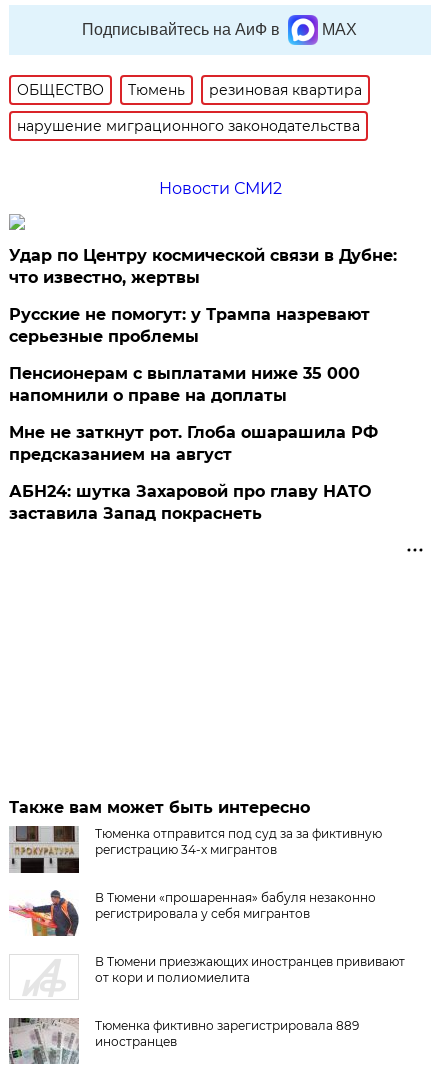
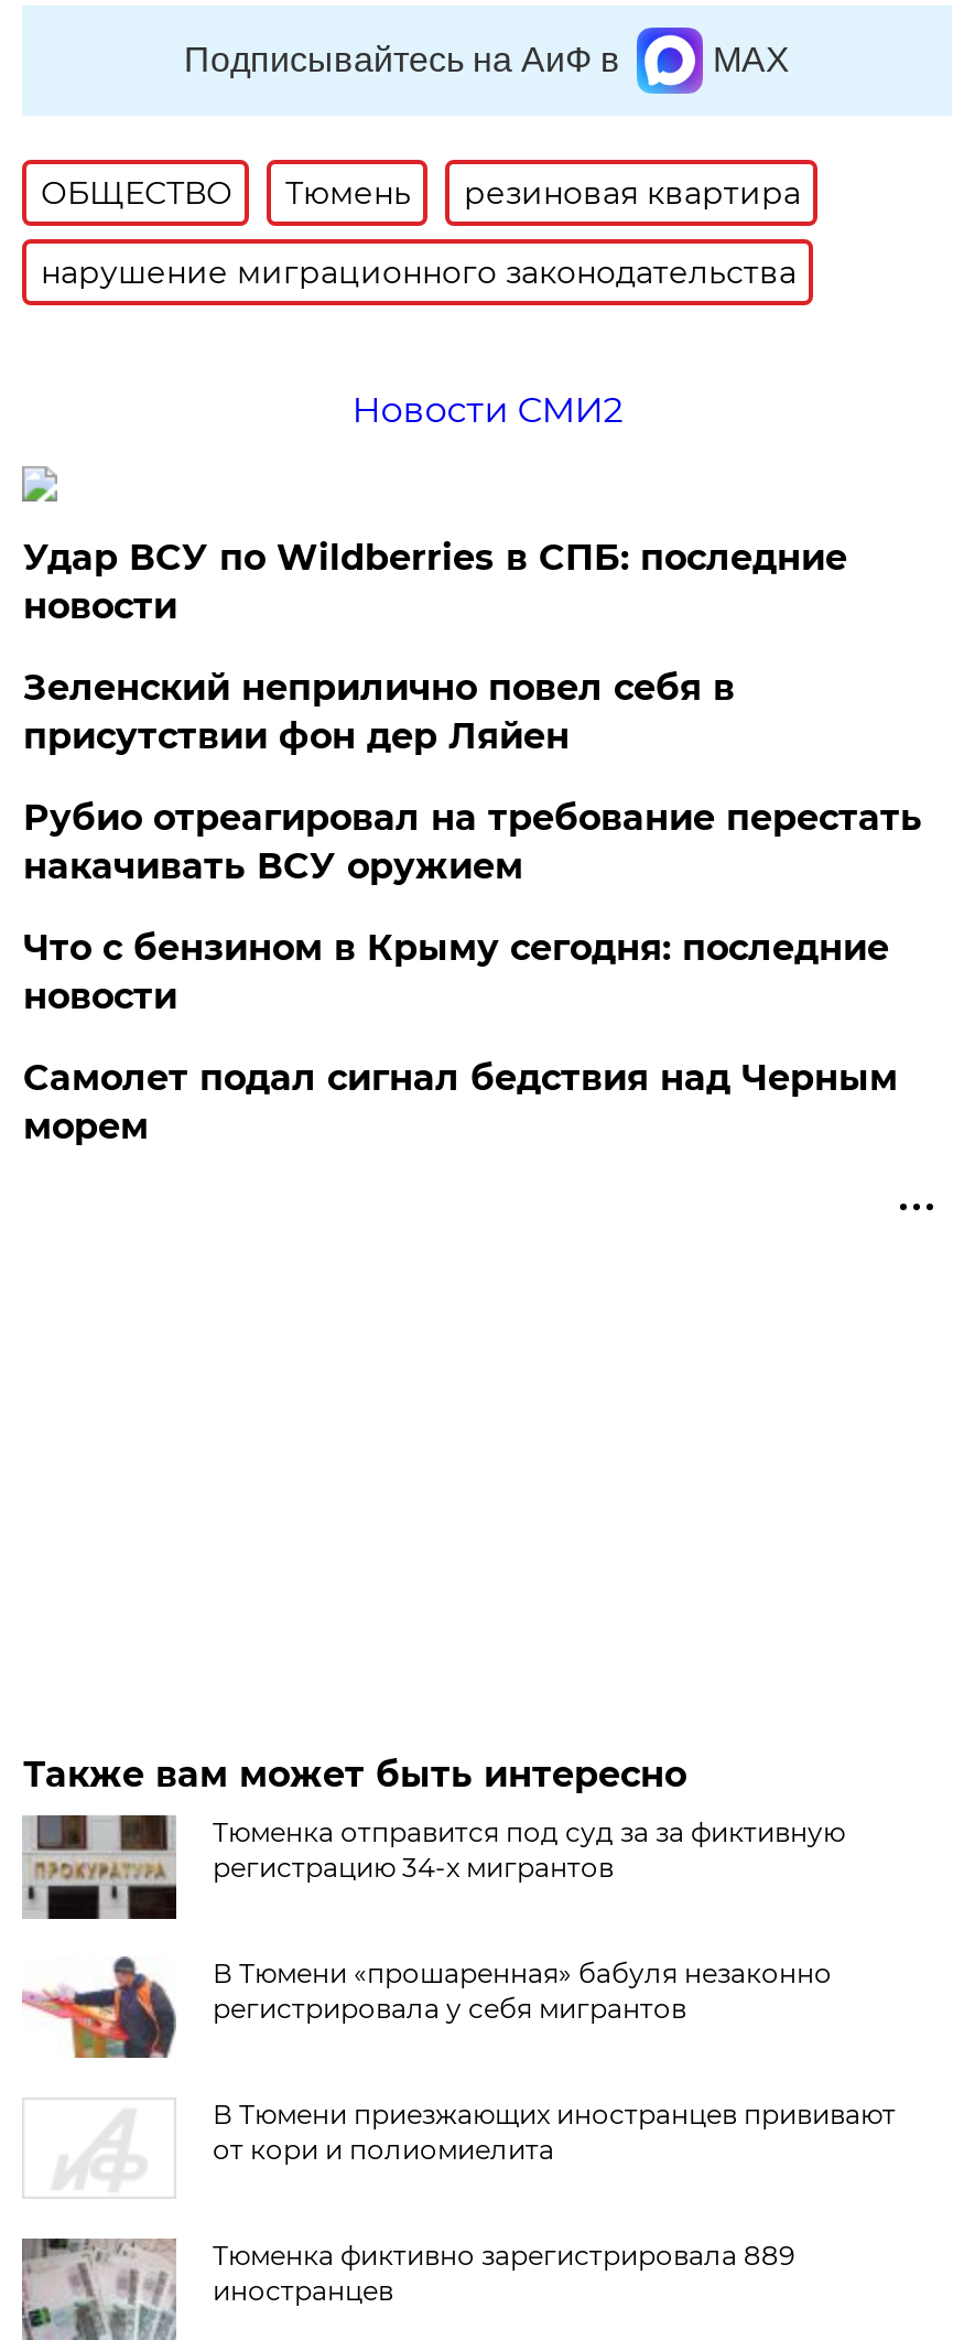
[9,246,397,287] Удар по Центру космической связи в Дубне: | что известно, жертвы -> [23,537,847,627] Удар ВСУ по Wildberries в СПБ: последние | новости
[9,305,370,346] Русские не помогут: у Трампа назревают | серьезные проблемы -> [23,667,735,757] Зеленский неприлично повел cебя в | присутствии фон дер Ляйен
[9,364,360,405] Пенсионерам с выплатами ниже 35 000 | напомнили о праве на доплаты -> [23,797,922,887] Рубио отреагировал на требование перестать | накачивать ВСУ оружием
[9,423,378,464] Мне не заткнут рот. Глоба ошарашила РФ | предсказанием на август -> [23,927,889,1017] Что с бензином в Крыму сегодня: последние | новости
[9,482,371,523] АБН24: шутка Захаровой про главу НАТО | заставила Запад покраснеть -> [23,1057,898,1147] Самолет подал сигнал бедствия над Черным | морем

